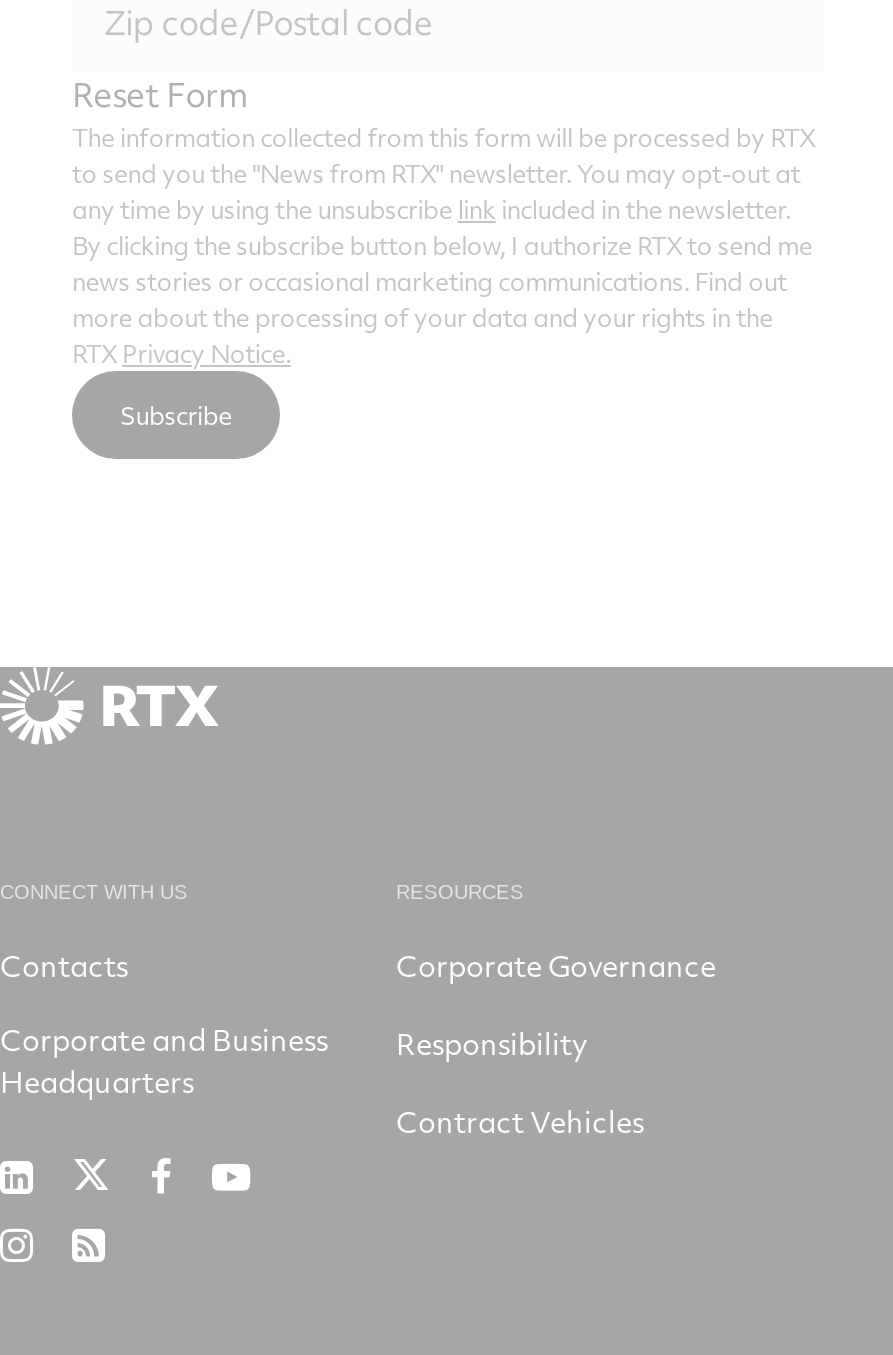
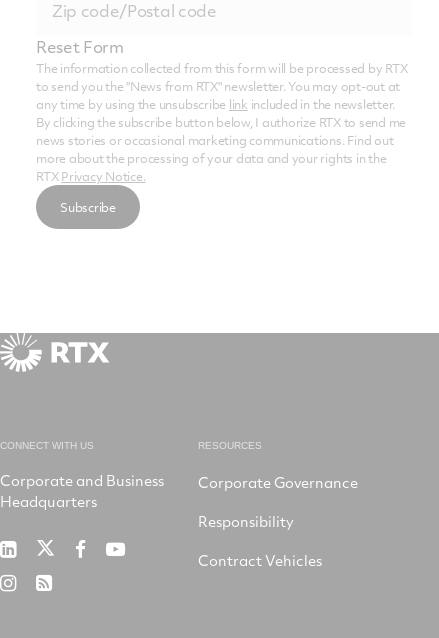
[0,945,128,985] Contacts -> none

